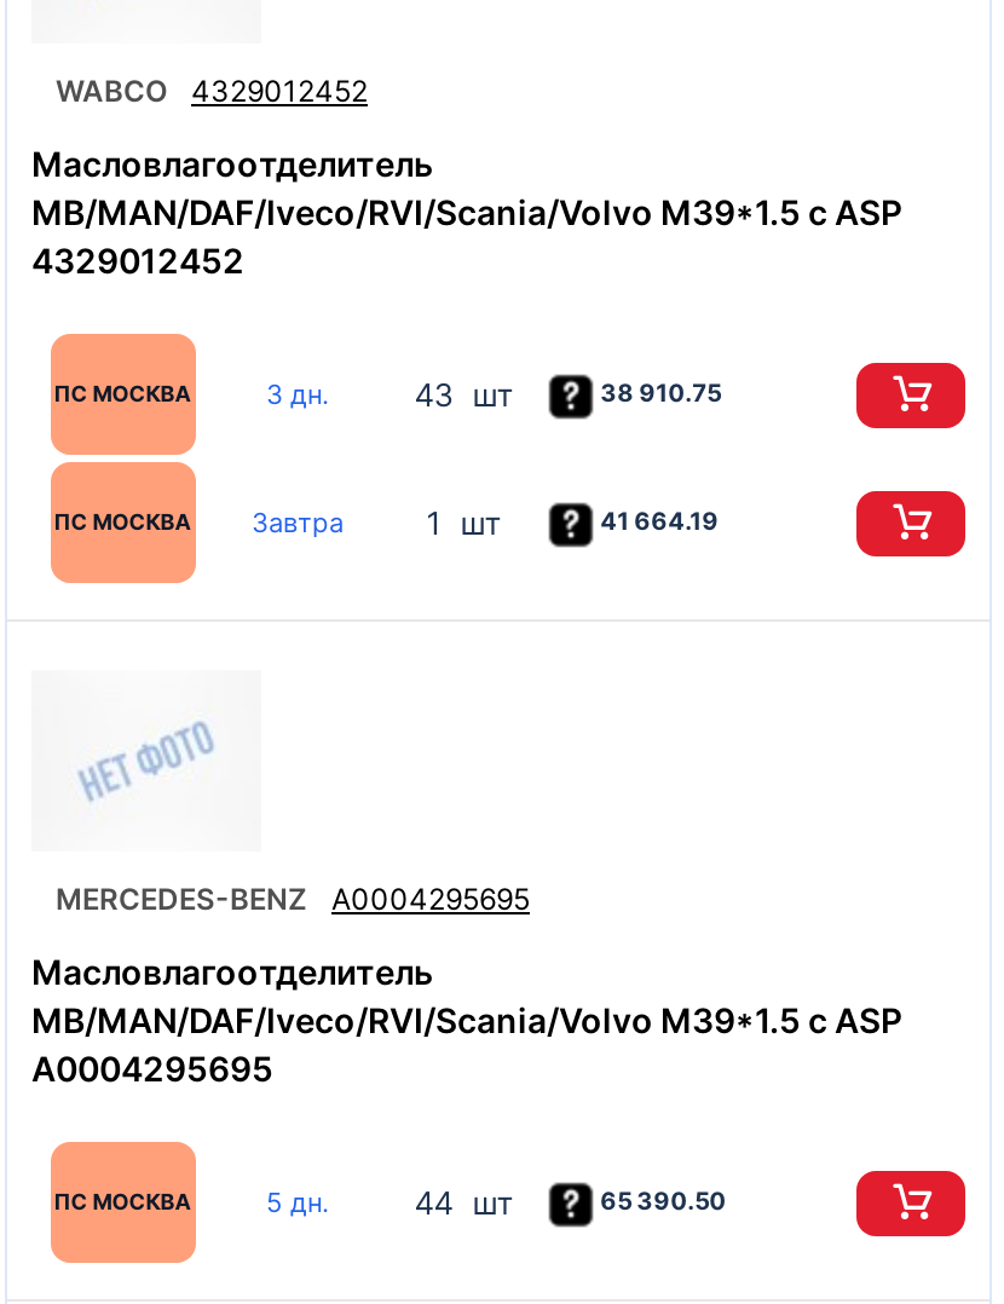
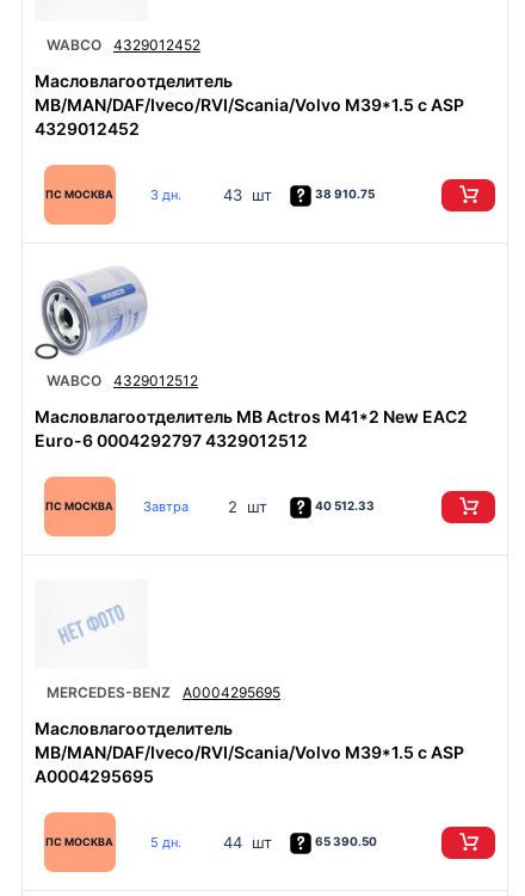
none -> [35,268,468,450] [image] | WABCO | 4329012512 | Масловлагоотделитель MB Actros M41*2 New EAC2 | Euro-6 0004292797 4329012512
[426,503,501,542] 1 шт -> [228,497,268,516] 2 шт
[595,507,719,536] 41 664.19 -> [313,499,375,513] 40 512.33

